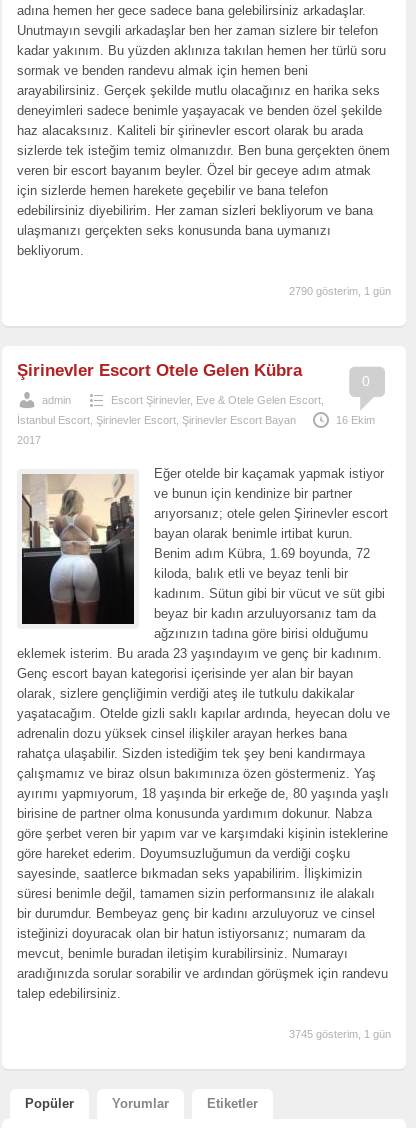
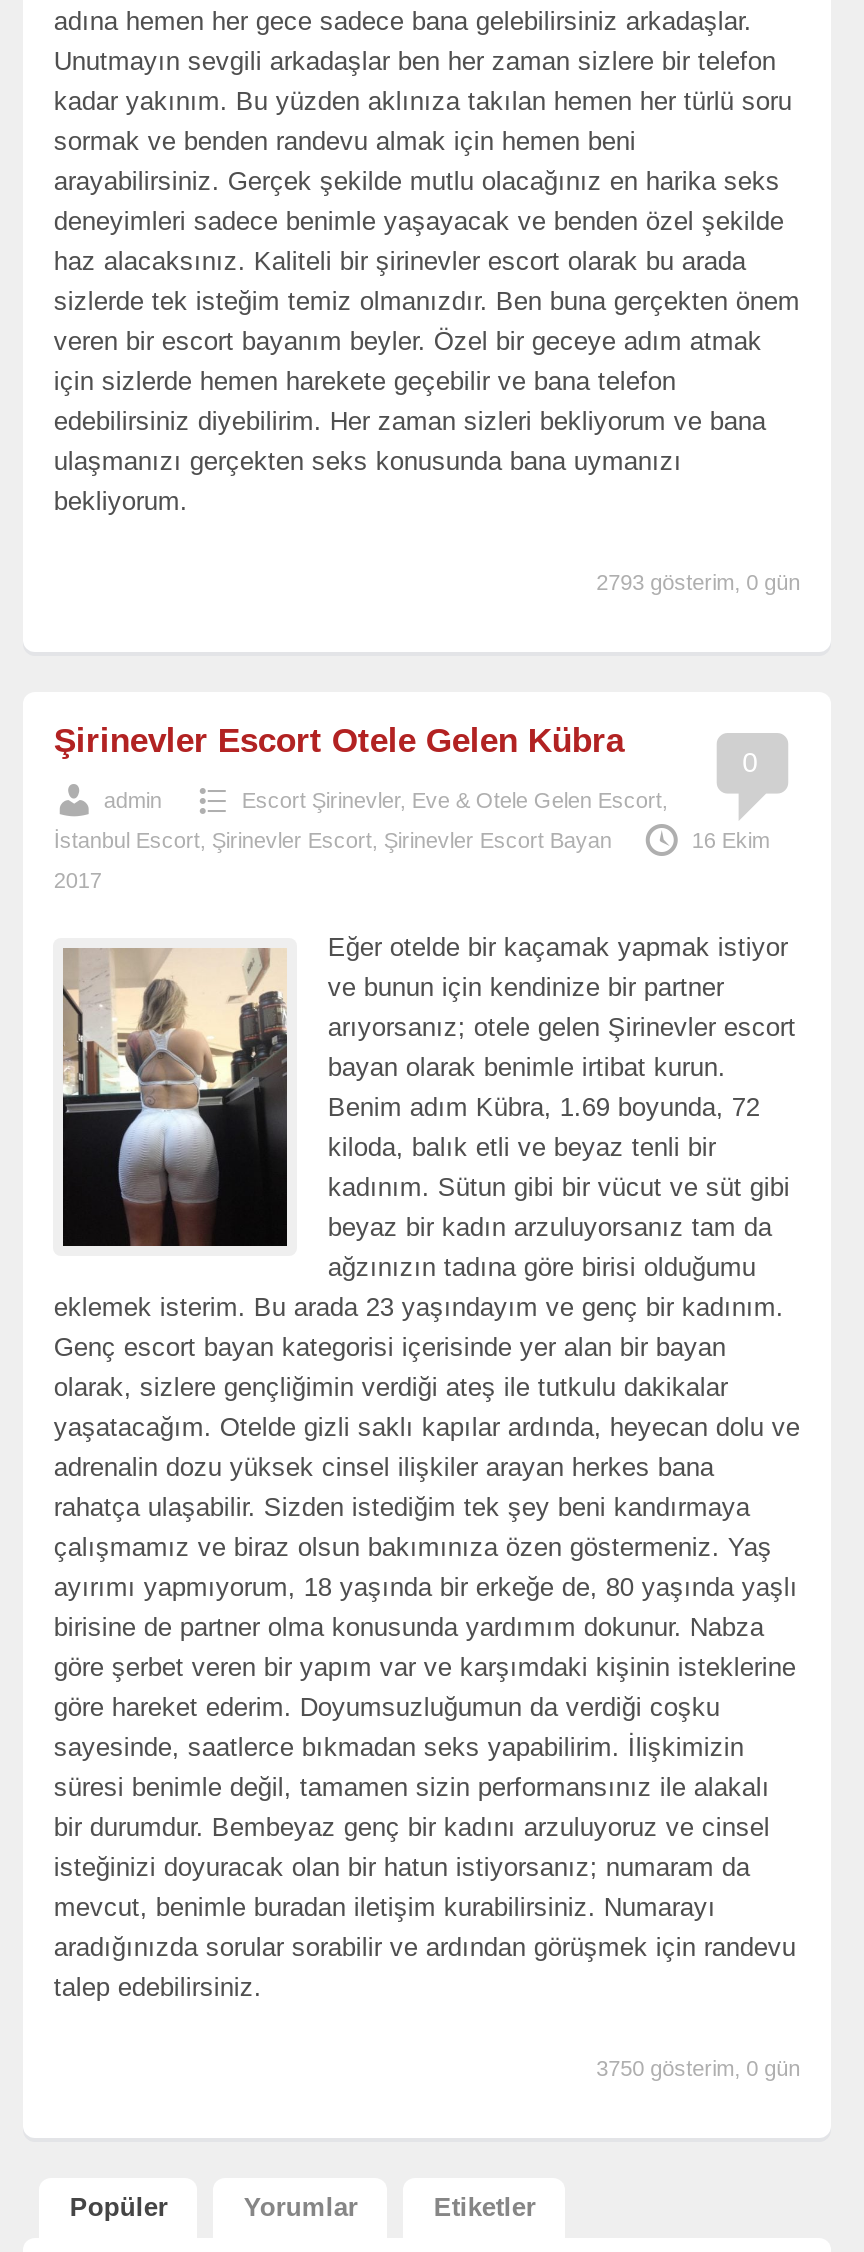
[289,285,391,297] 2790 gösterim, 1 gün -> [596,570,800,594] 2793 gösterim, 0 gün
[289,1028,391,1040] 3745 gösterim, 1 gün -> [596,2056,800,2080] 3750 gösterim, 0 gün

